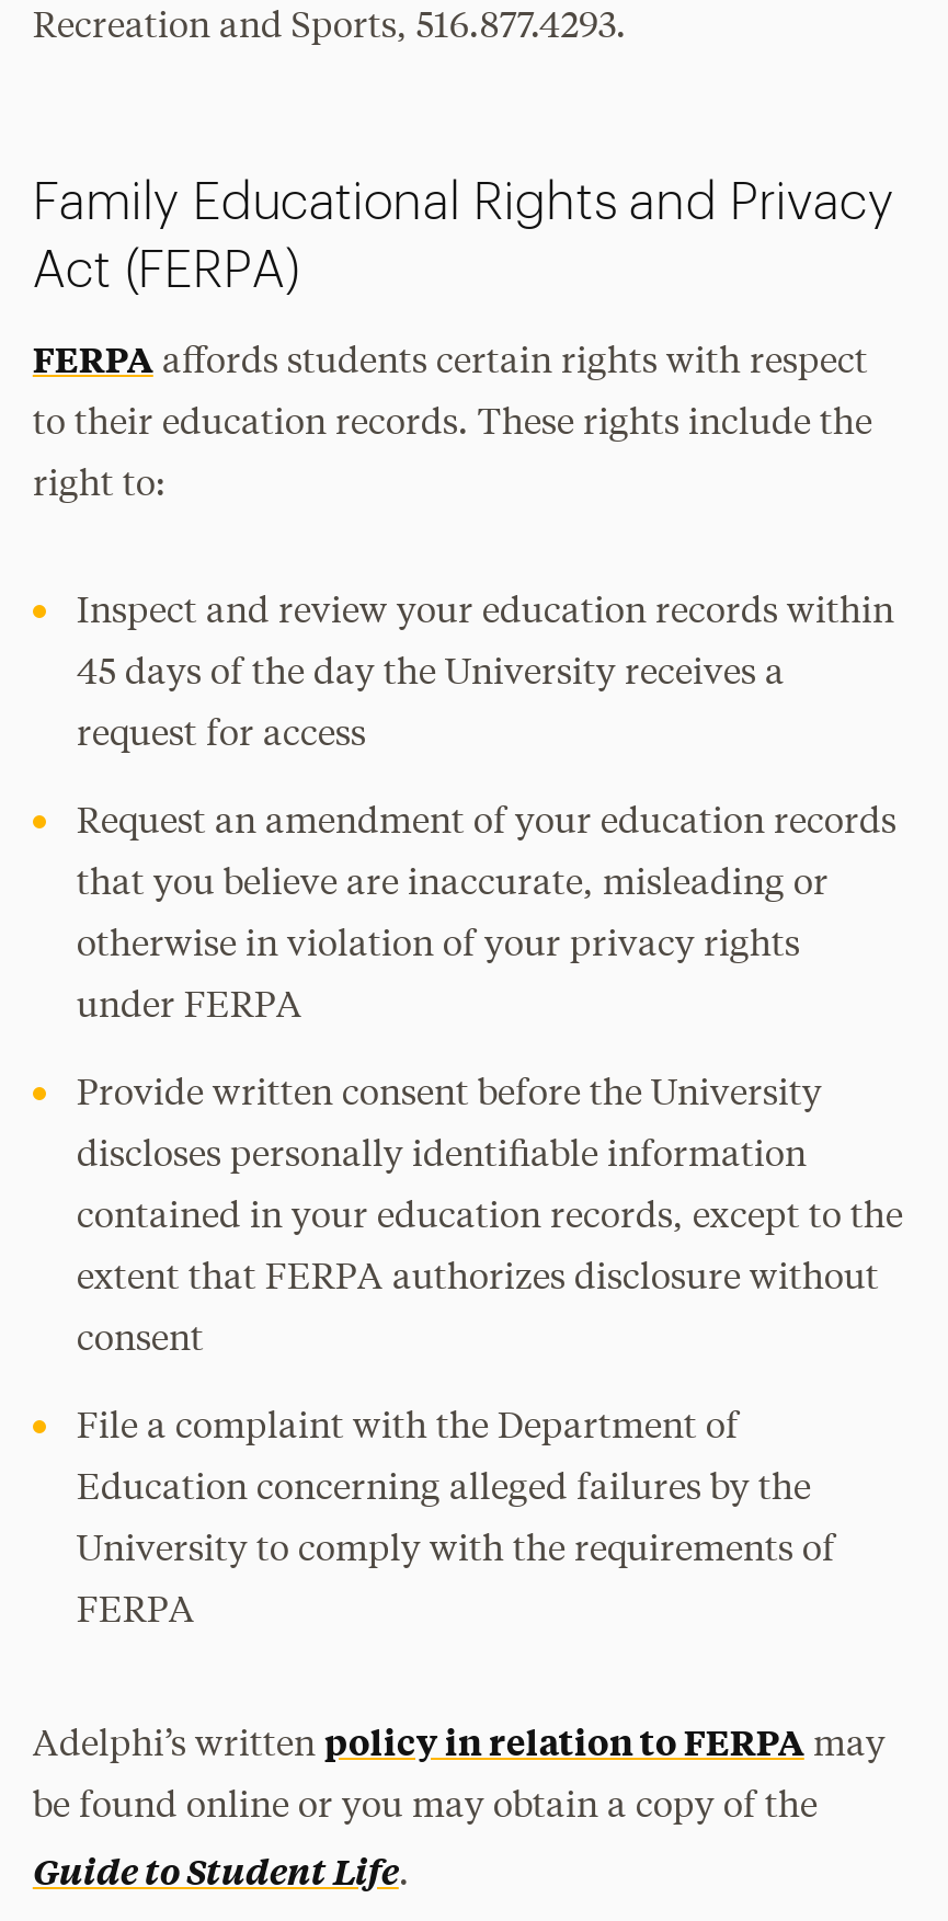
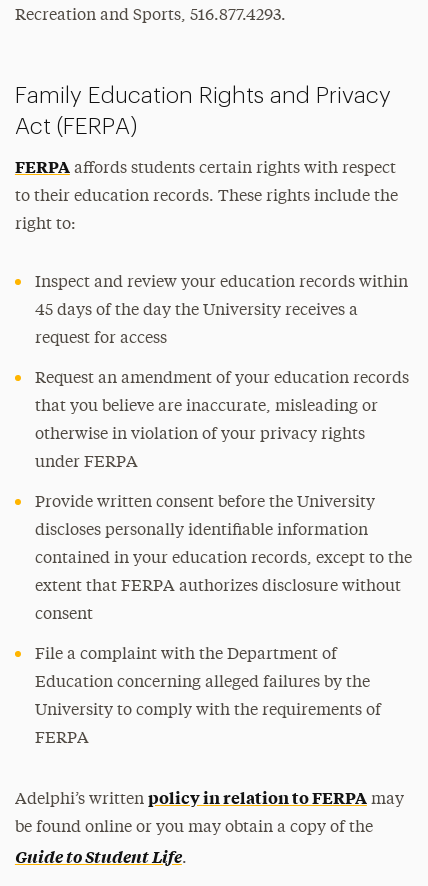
[33,178,894,228] Family Educational Rights and Privacy -> [15,84,391,107] Family Education Rights and Privacy

